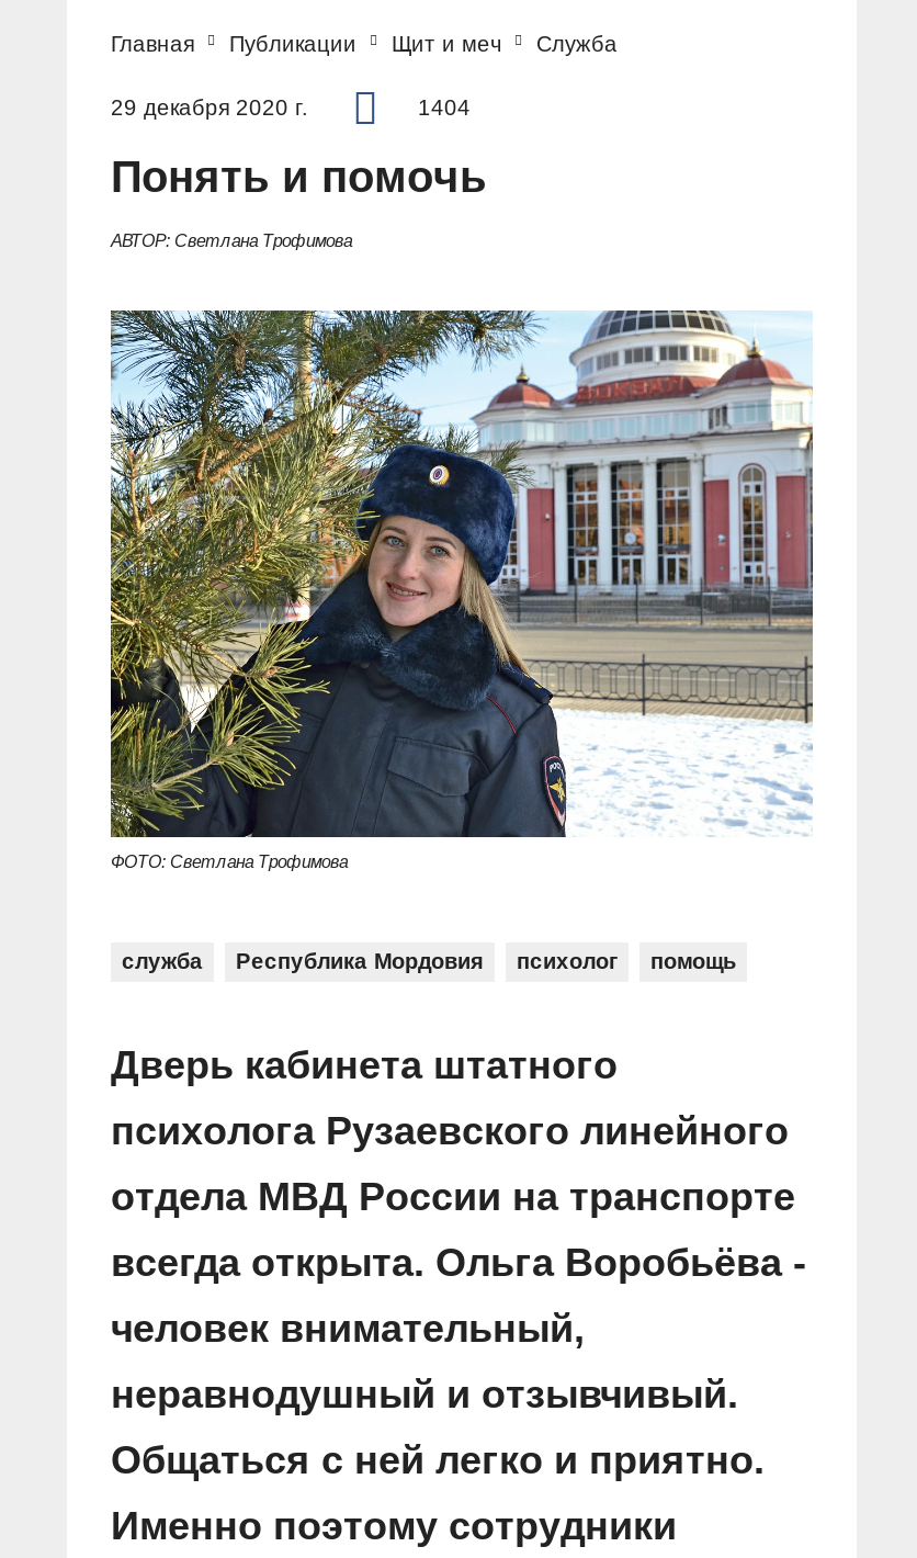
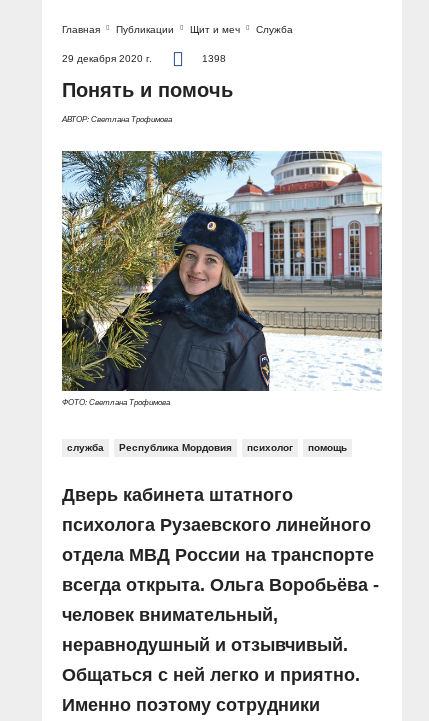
[418,95,471,120] 1404 -> [202,53,226,64] 1398

